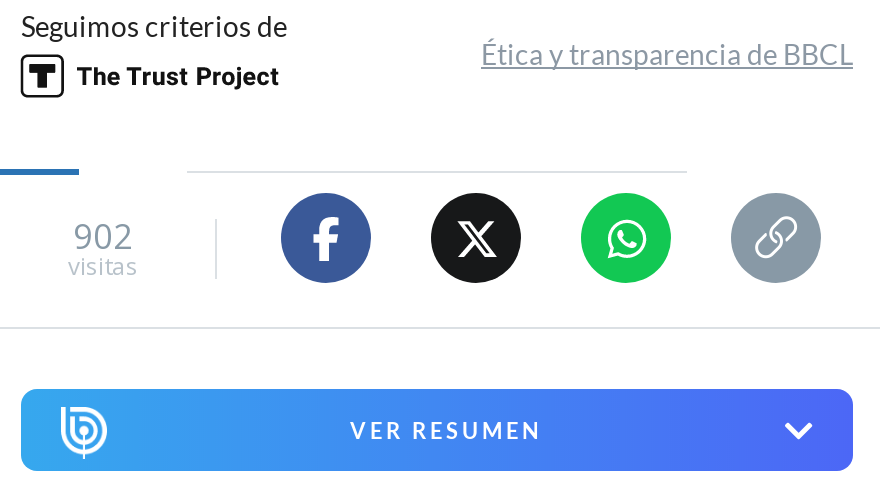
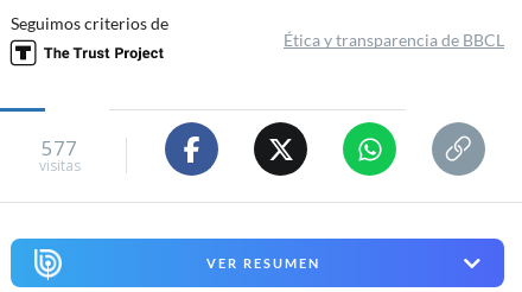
[73,213,133,259] 902 -> [42,134,77,161] 577

